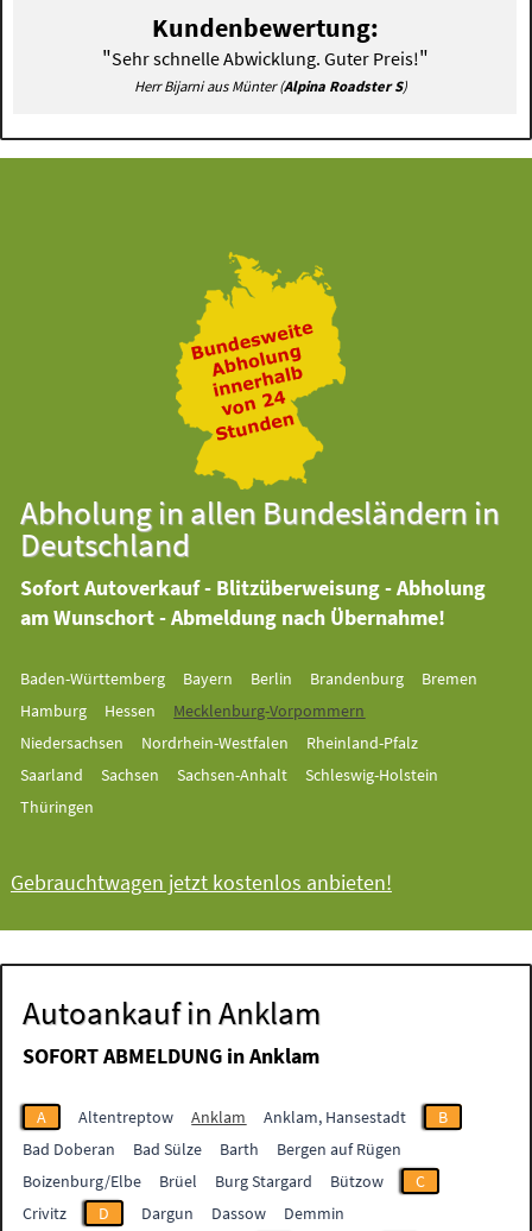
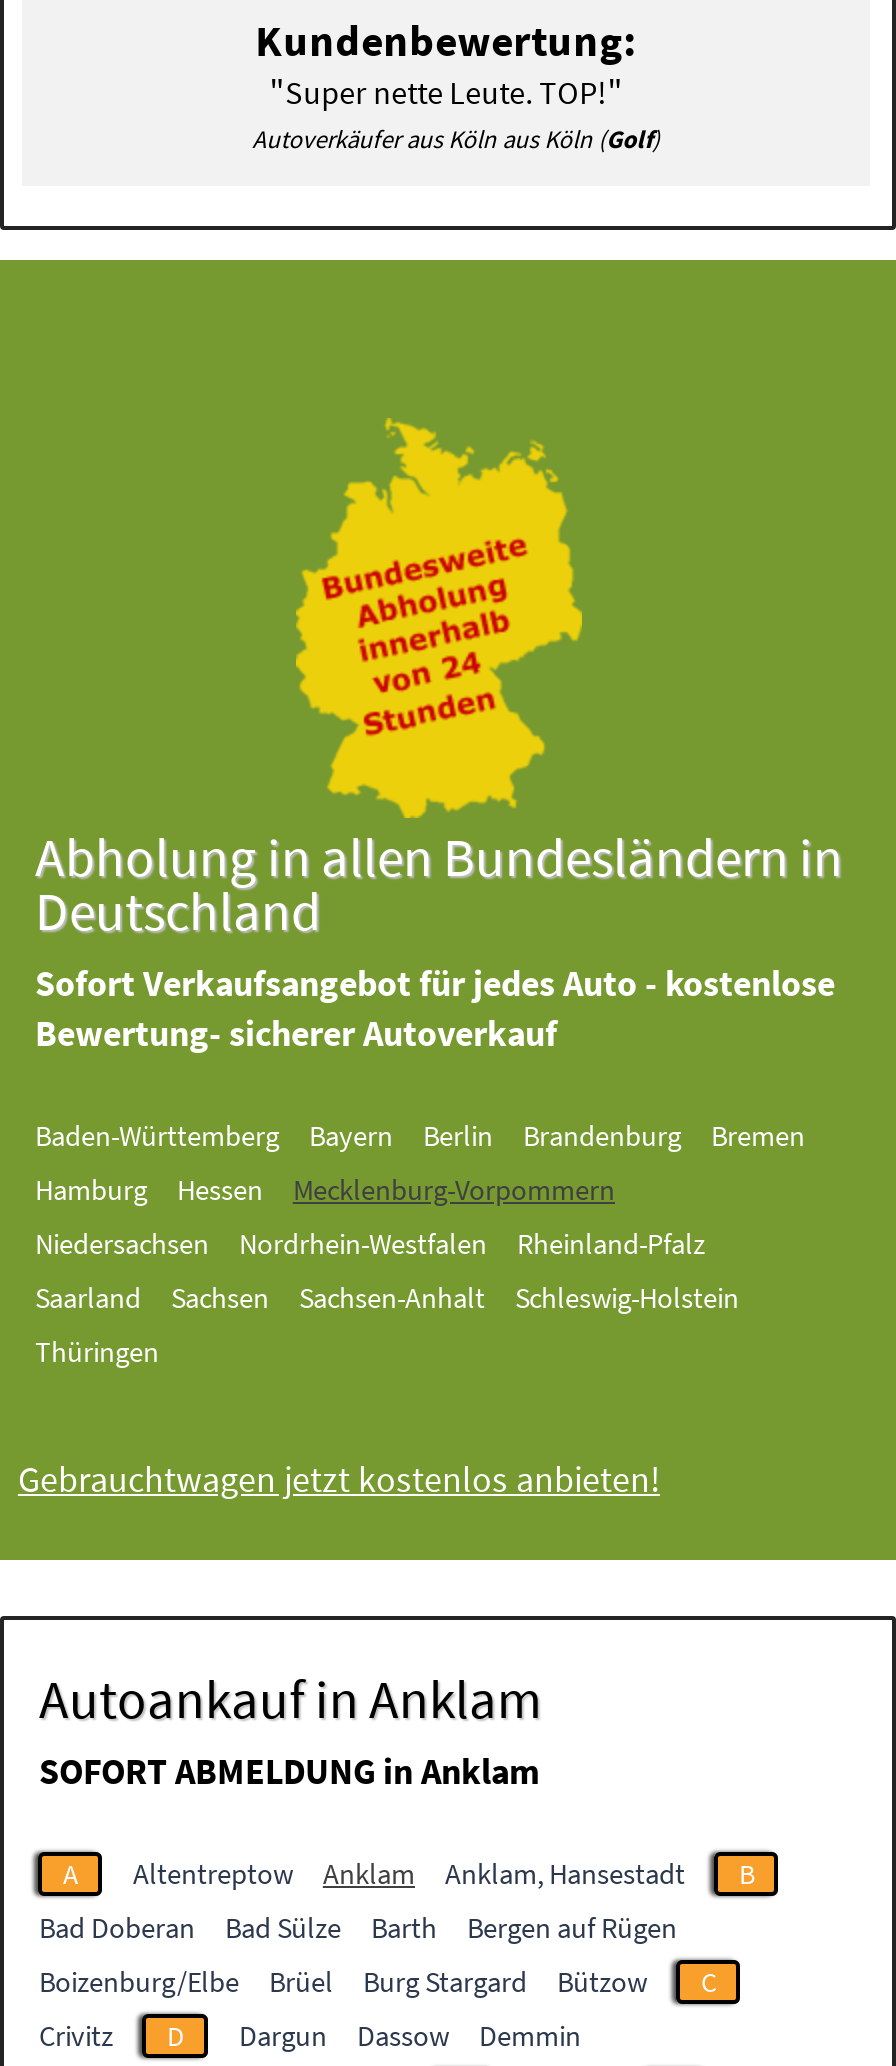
[102,44,428,96] "Sehr schnelle Abwicklung. Guter Preis!" | Herr Bijarni aus Münter (Alpina Roadster S) -> [252,69,660,155] "Super nette Leute. TOP!" | Autoverkäufer aus Köln aus Köln (Golf)
[21,574,486,631] Sofort Autoverkauf - Blitzüberweisung - Abholung | am Wunschort - Abmeldung nach Übernahme! -> [35,960,835,1056] Sofort Verkaufsangebot für jedes Auto - kostenlose | Bewertung- sicherer Autoverkauf

